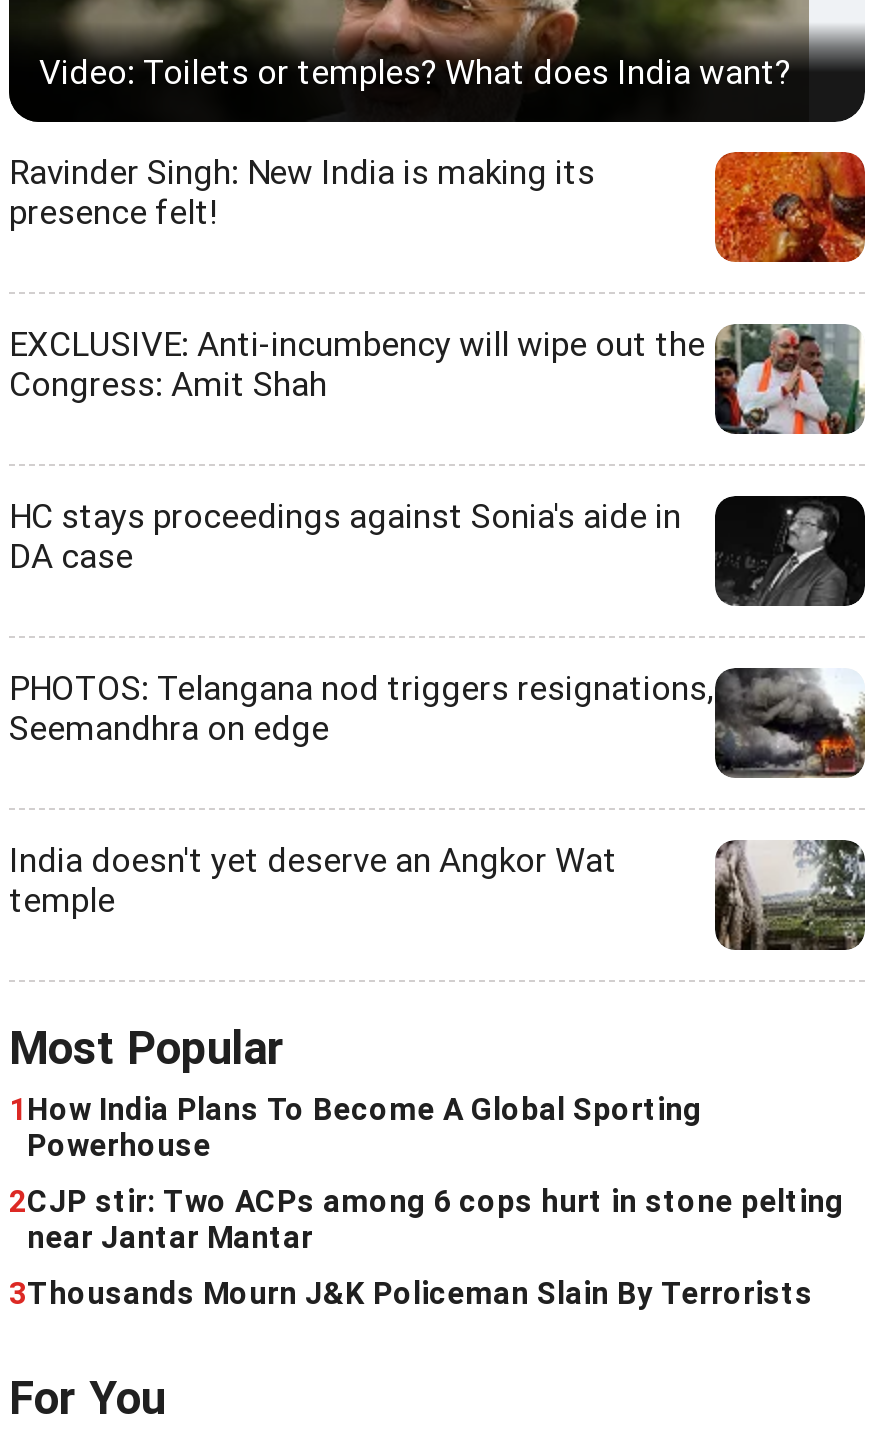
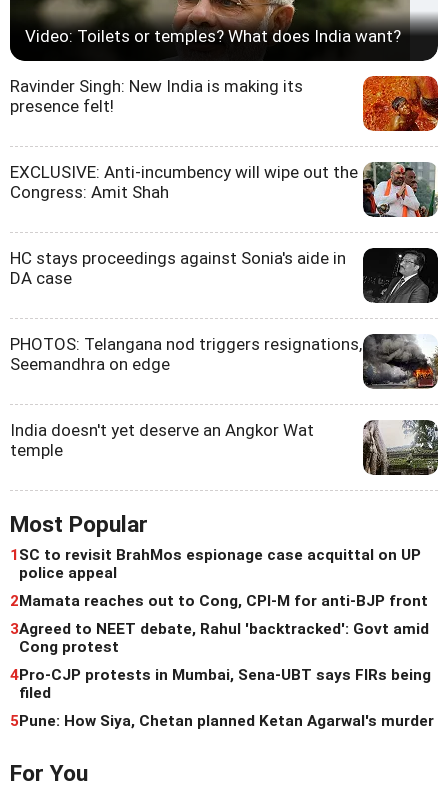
[9,1092,843,1312] 1 How India Plans To Become A Global Sporting | Powerhouse | 2CJP stir: Two ACPs among 6 cops hurt in stone pelting | near Jantar Mantar | 3Thousands Mourn J&K Policeman Slain By Terrorists -> [10,546,434,730] 1 SC to revisit BrahMos espionage case acquittal on UP | police appeal | 2Mamata reaches out to Cong, CPI-M for anti-BJP front | 3Agreed to NEET debate, Rahul 'backtracked': Govt amid | Cong protest | 4Pro-CJP protests in Mumbai, Sena-UBT says FIRs being | filed | 5Pune: How Siya, Chetan planned Ketan Agarwal's murder

